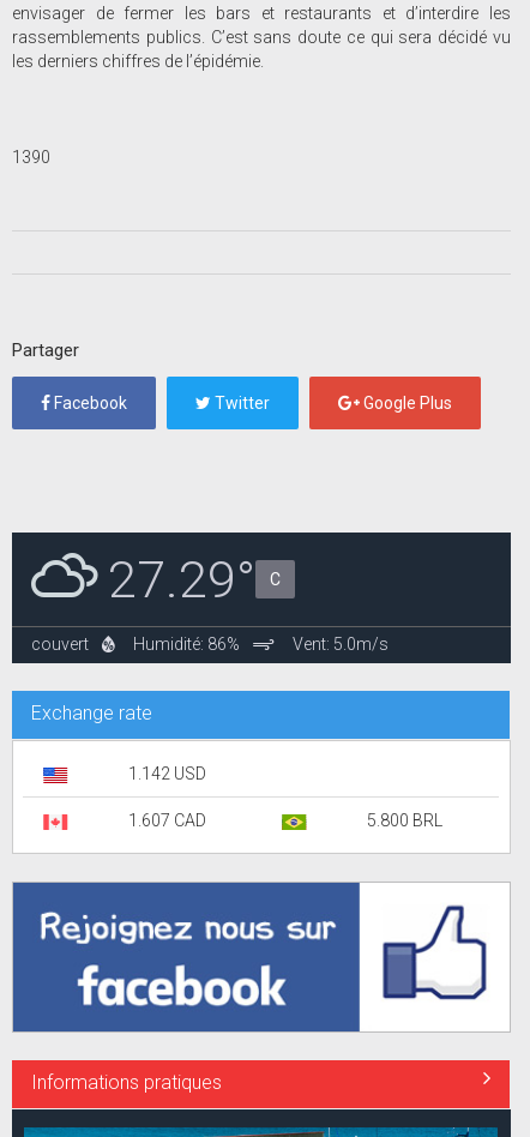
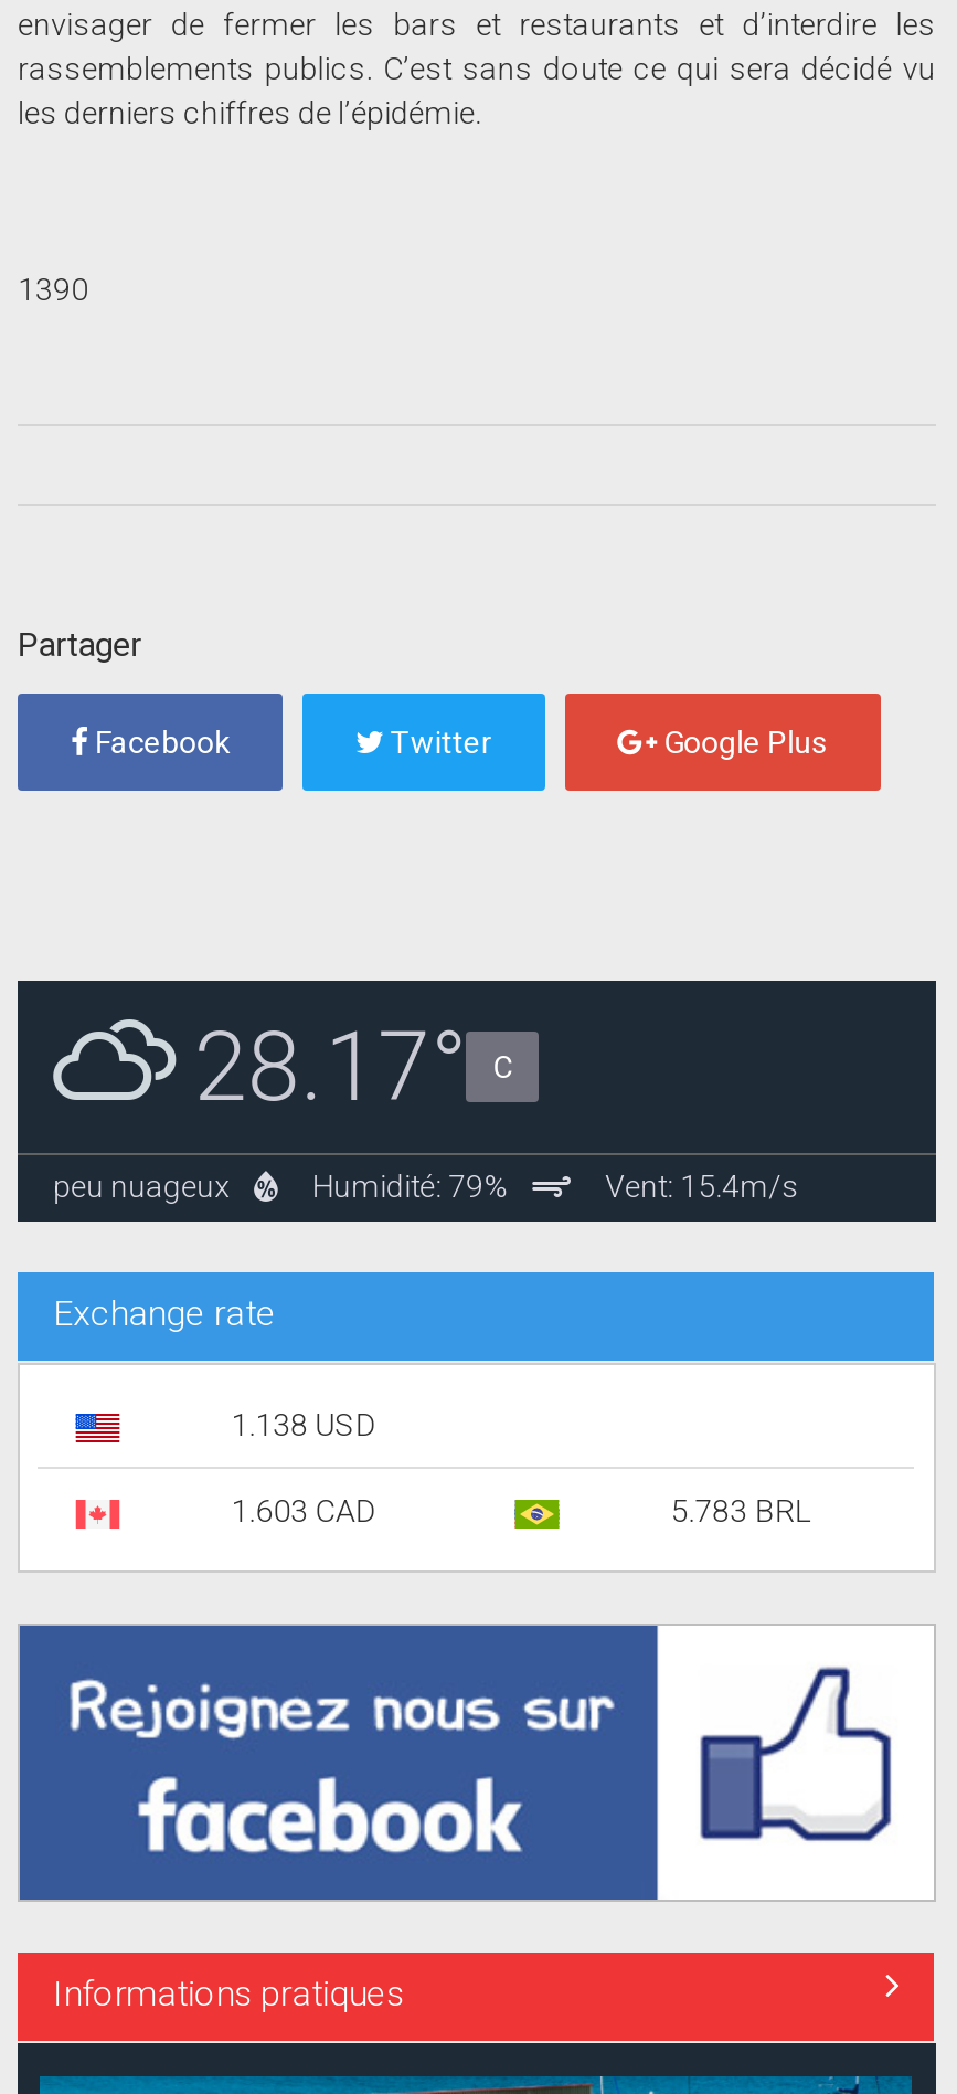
[108,550,281,611] 27.29° C -> [194,1013,512,1125] 28.17° C
[31,635,389,654] couvert | Humidité: 86% | Vent: 5.0m/s -> [53,1169,799,1205] peu nuageux | Humidité: 79% | Vent: 15.4m/s
[128,764,206,784] 1.142 USD -> [231,1408,375,1443] 1.138 USD
[128,811,206,830] 1.607 CAD -> [231,1494,375,1529] 1.603 CAD
[367,811,442,830] 5.800 BRL -> [670,1494,810,1529] 5.783 BRL

